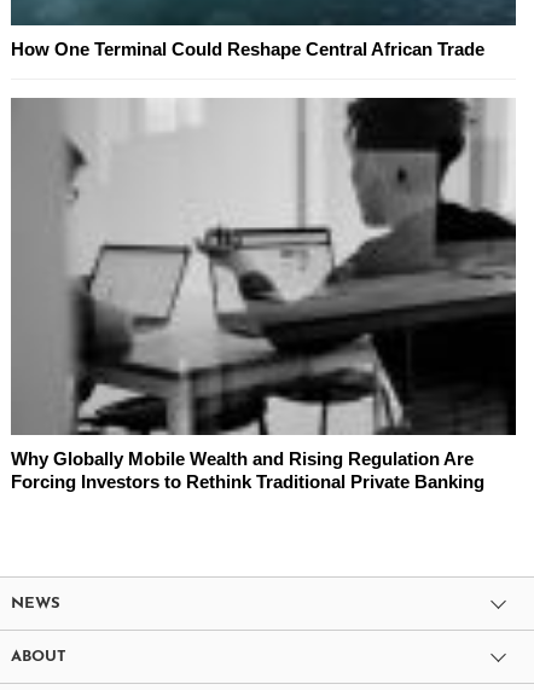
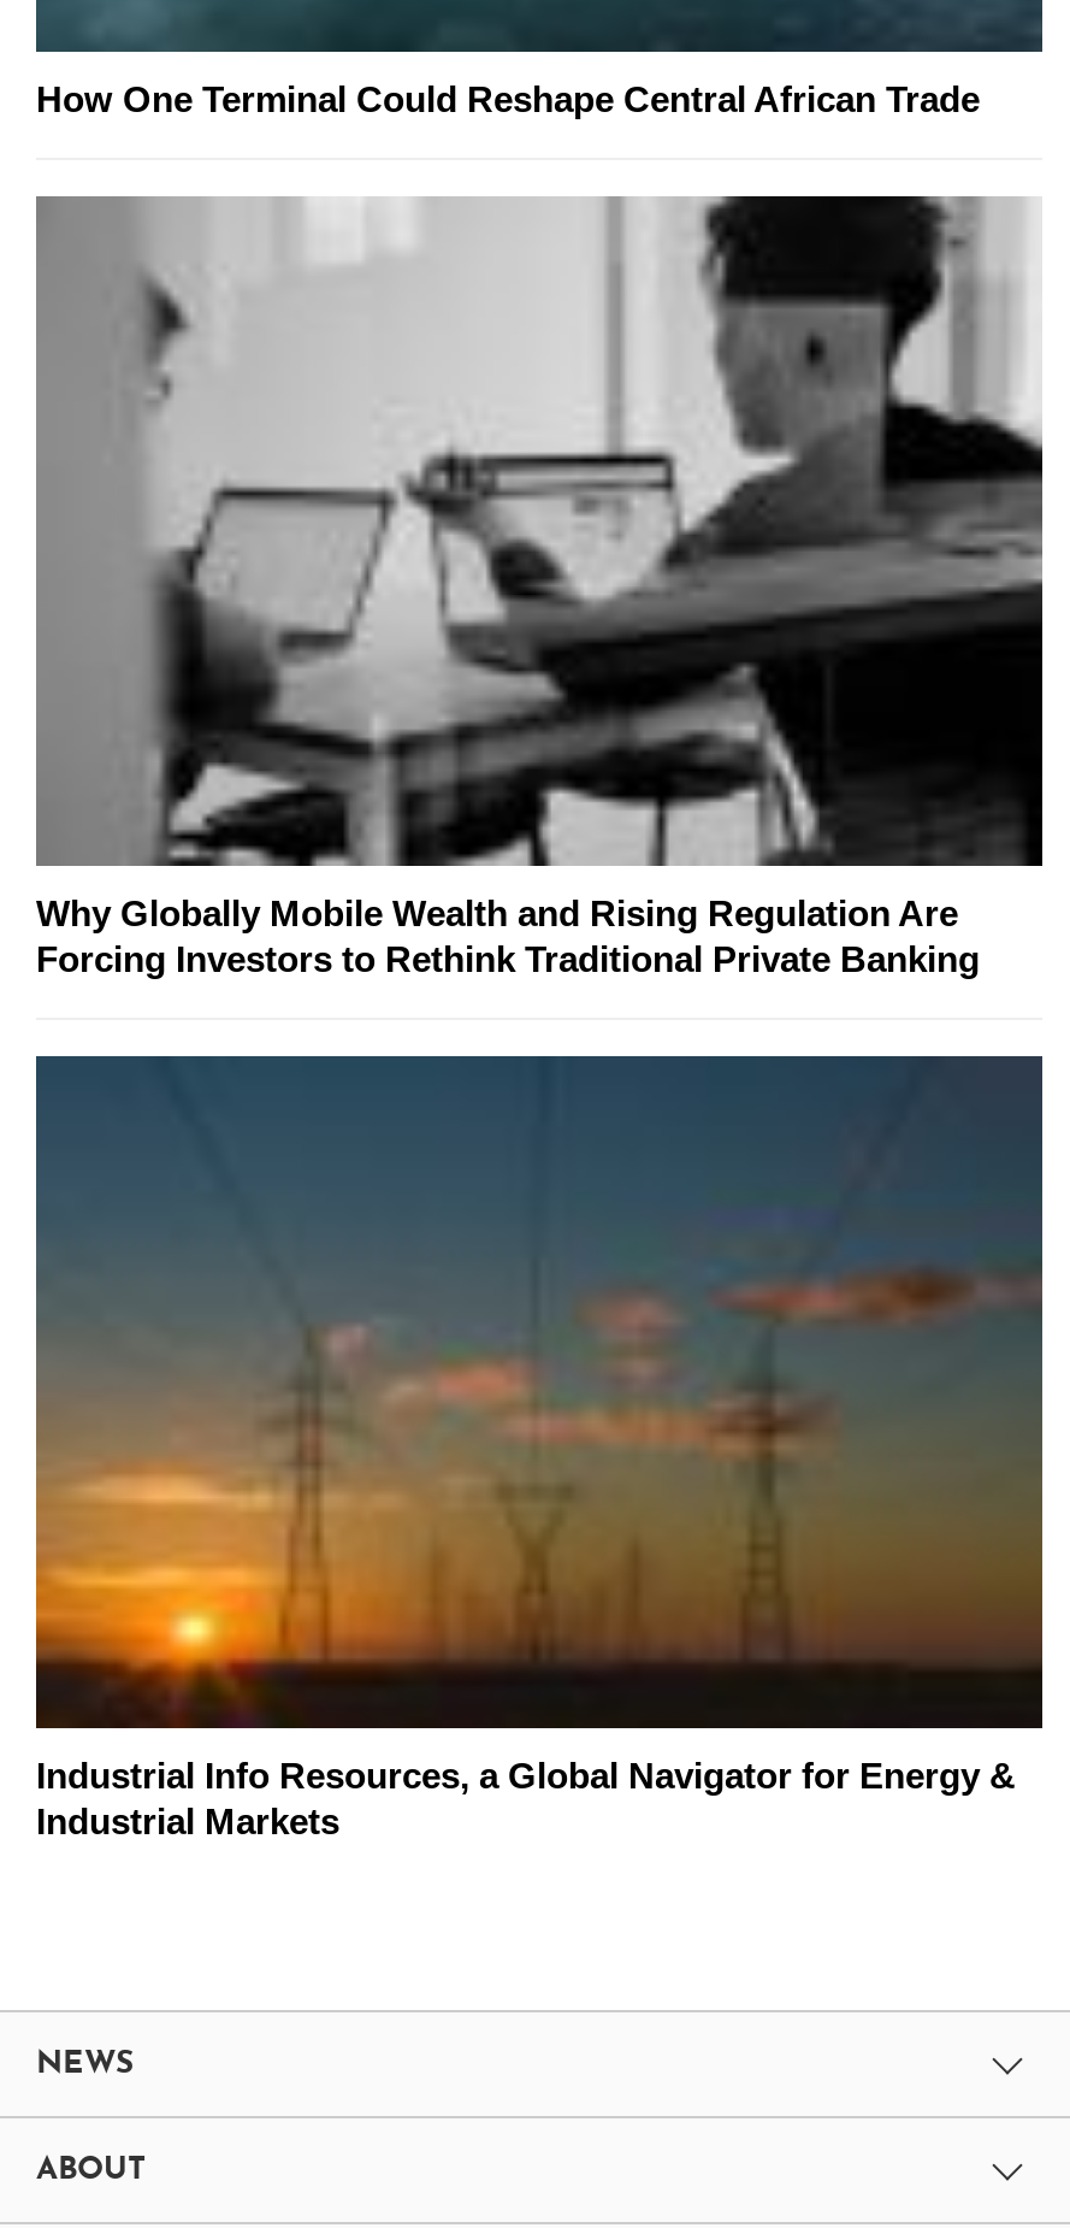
none -> [34,1055,1045,1842] [image] | Industrial Info Resources, a Global Navigator for Energy & | Industrial Markets

